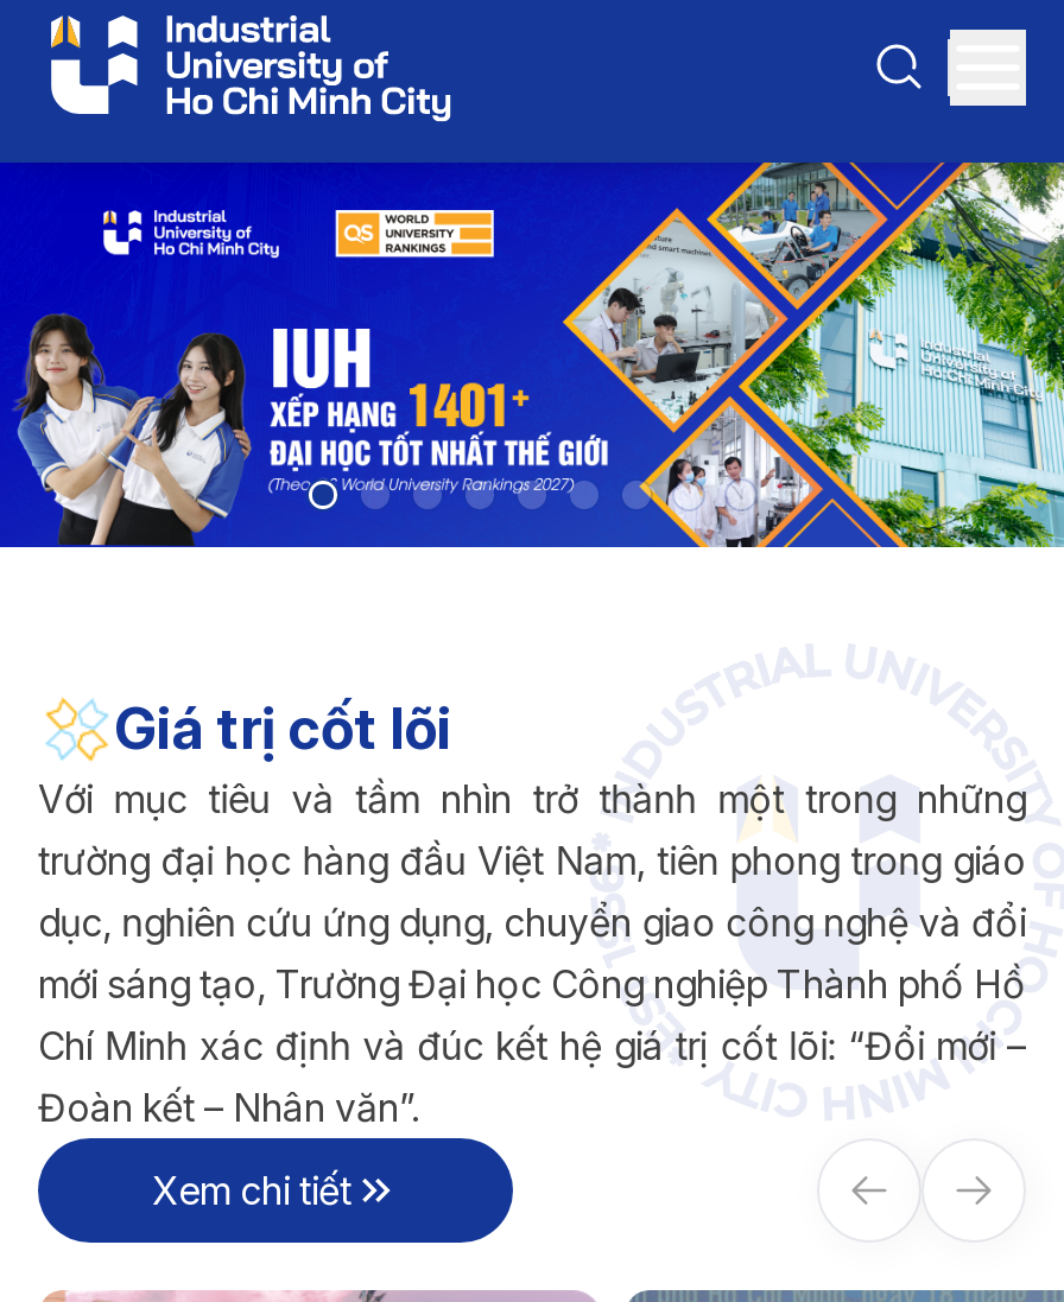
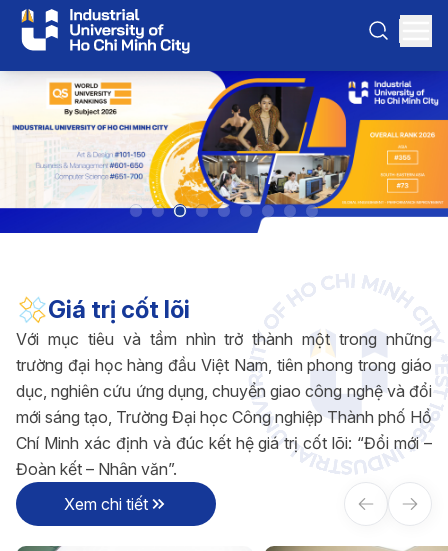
[7,160,1057,550] [image] -> [3,70,445,233] [image]

